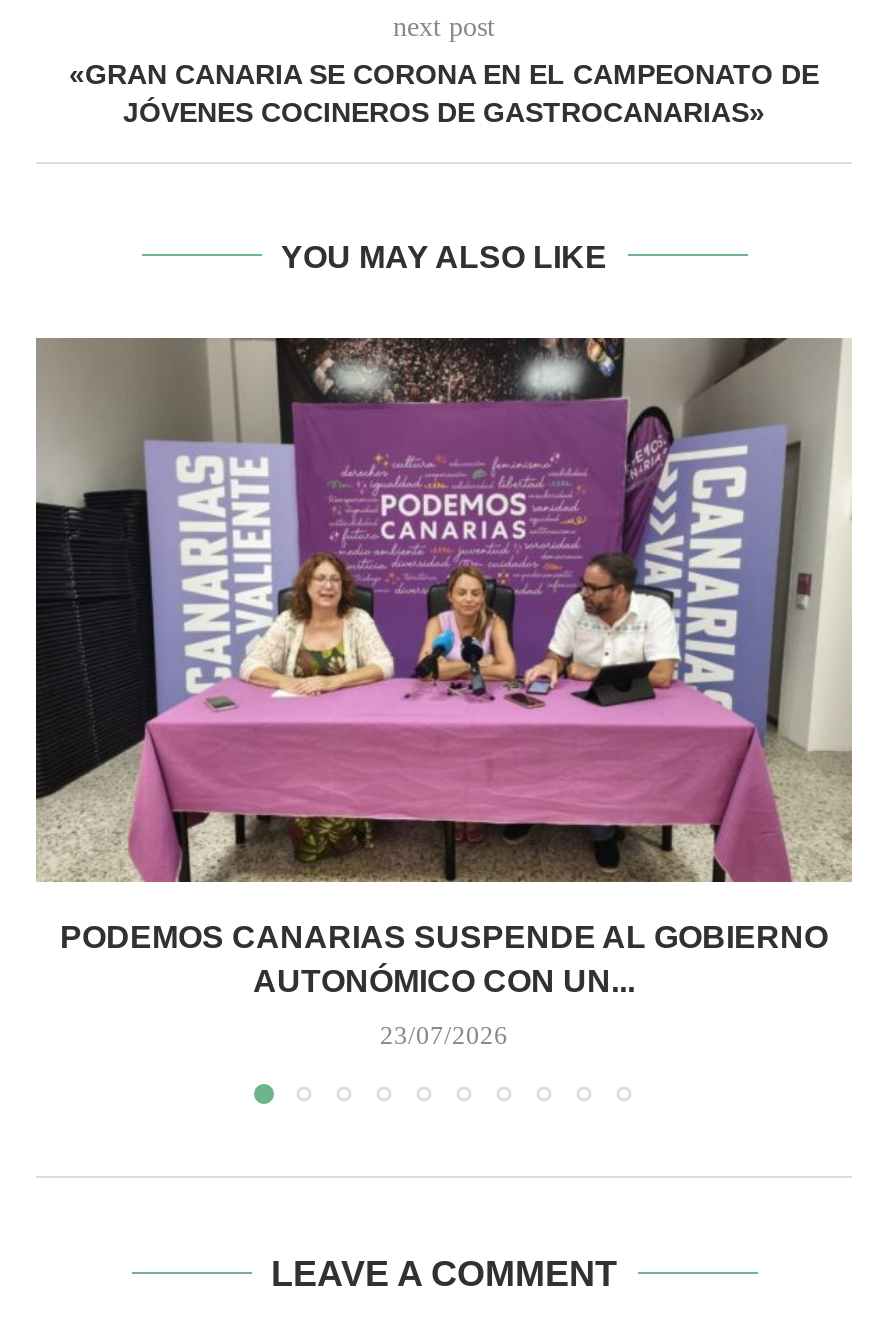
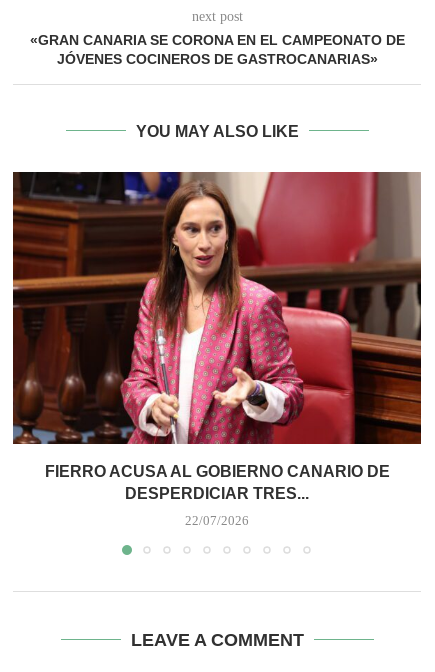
[34,336,854,997] [image] | PODEMOS CANARIAS SUSPENDE AL GOBIERNO | AUTONÓMICO CON UN... -> [12,171,422,502] [image] | FIERRO ACUSA AL GOBIERNO CANARIO DE | DESPERDICIAR TRES...
[380,1019,508,1049] 23/07/2026 -> [185,513,249,528] 22/07/2026

